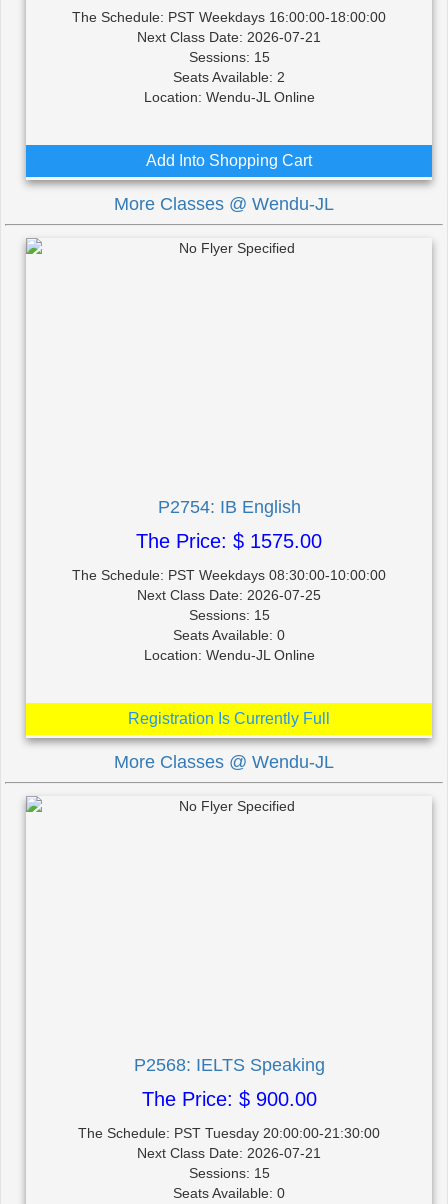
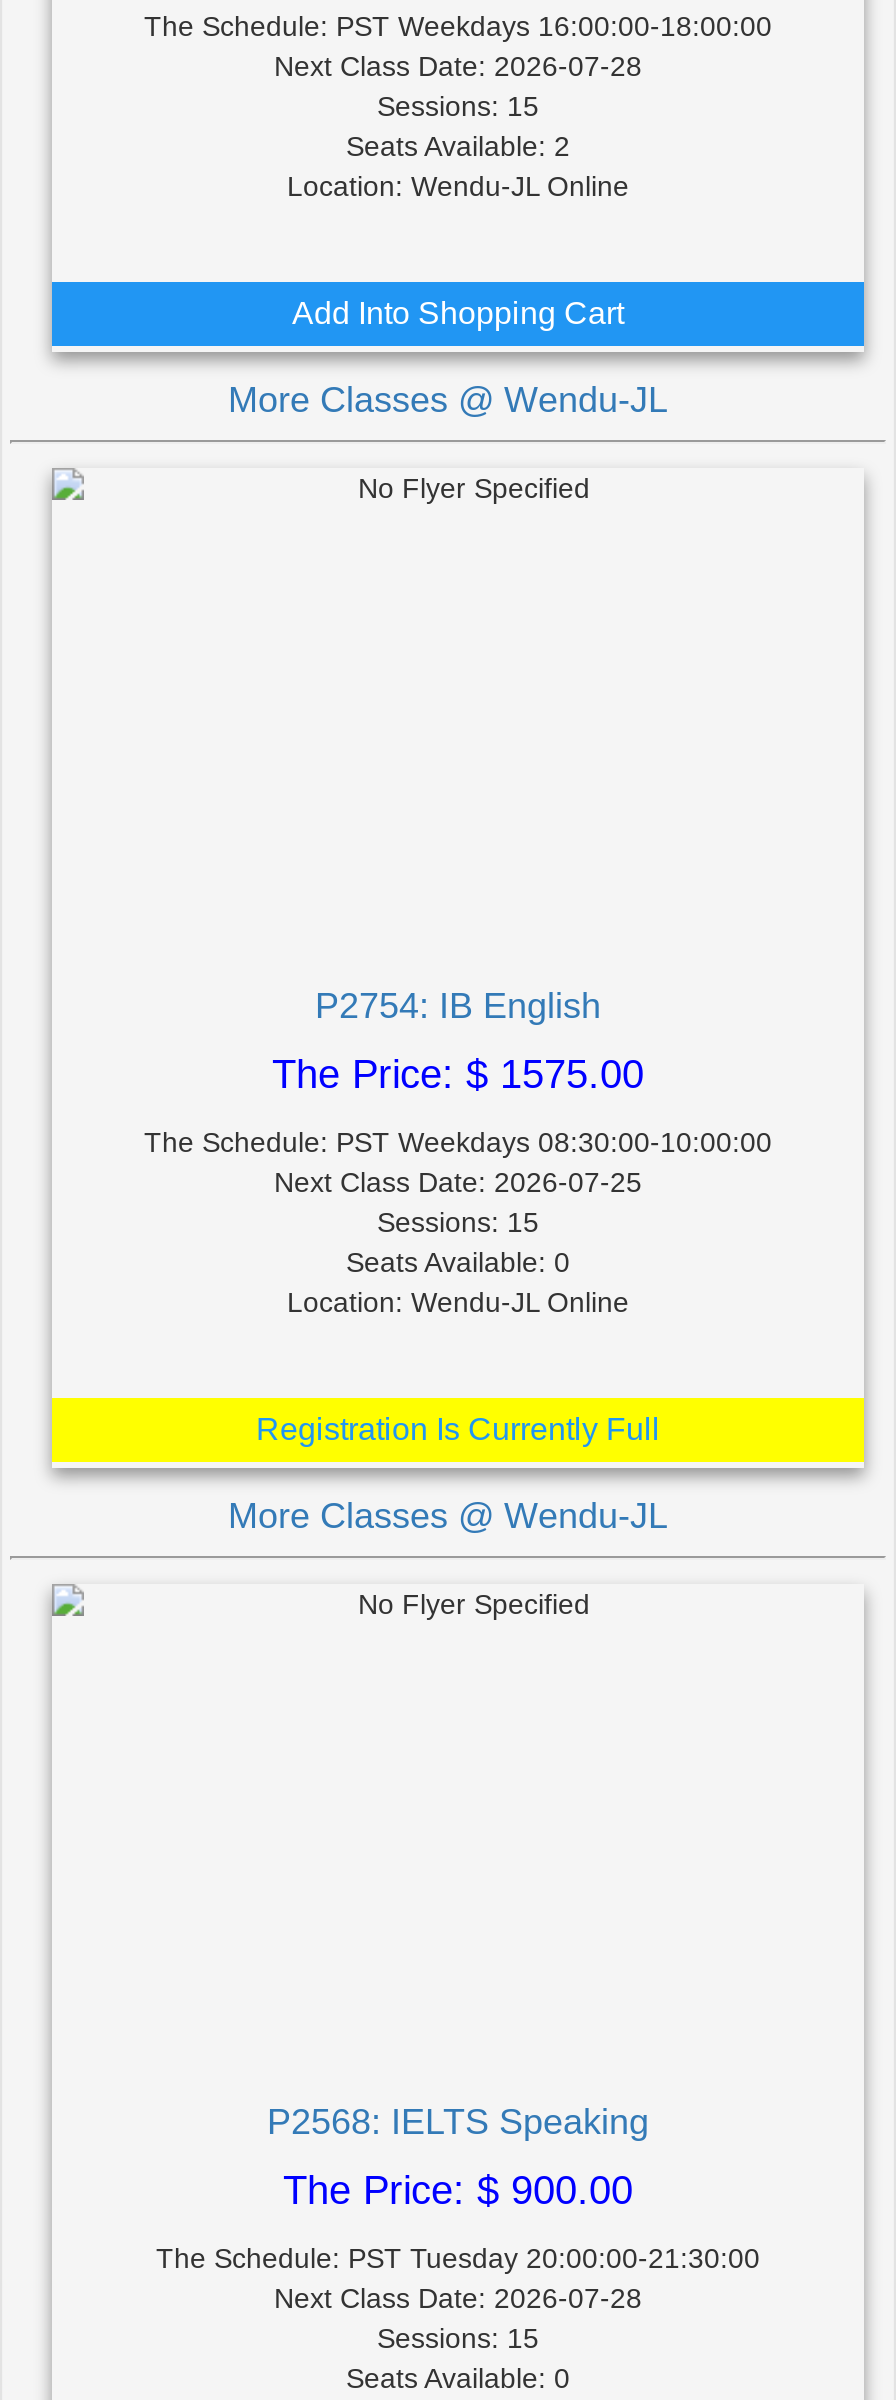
[137,29,321,45] Next Class Date: 2026-07-21 -> [274,50,642,82] Next Class Date: 2026-07-28
[137,1145,321,1161] Next Class Date: 2026-07-21 -> [274,2282,642,2314] Next Class Date: 2026-07-28

